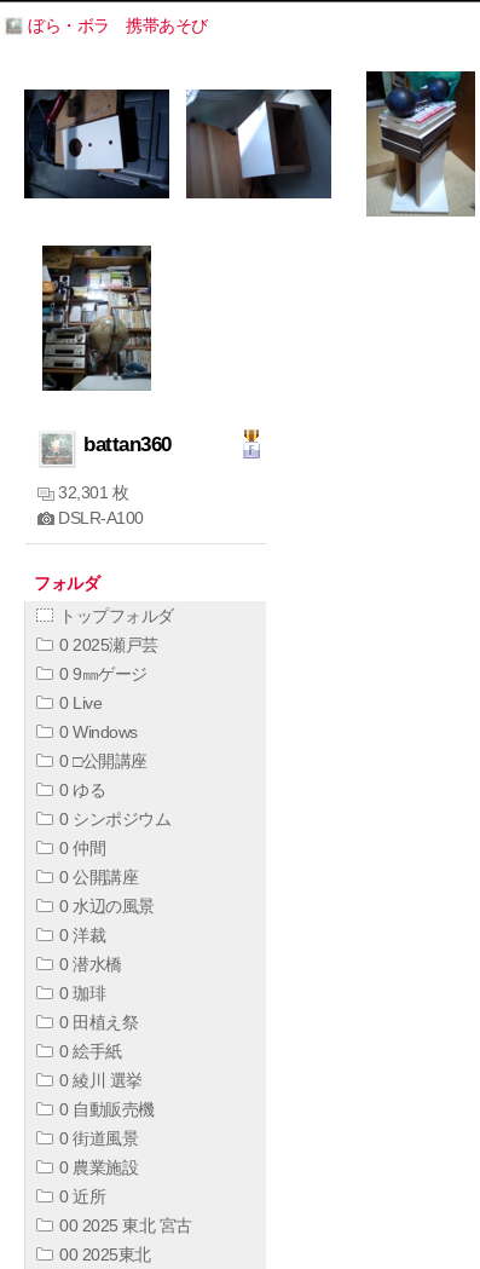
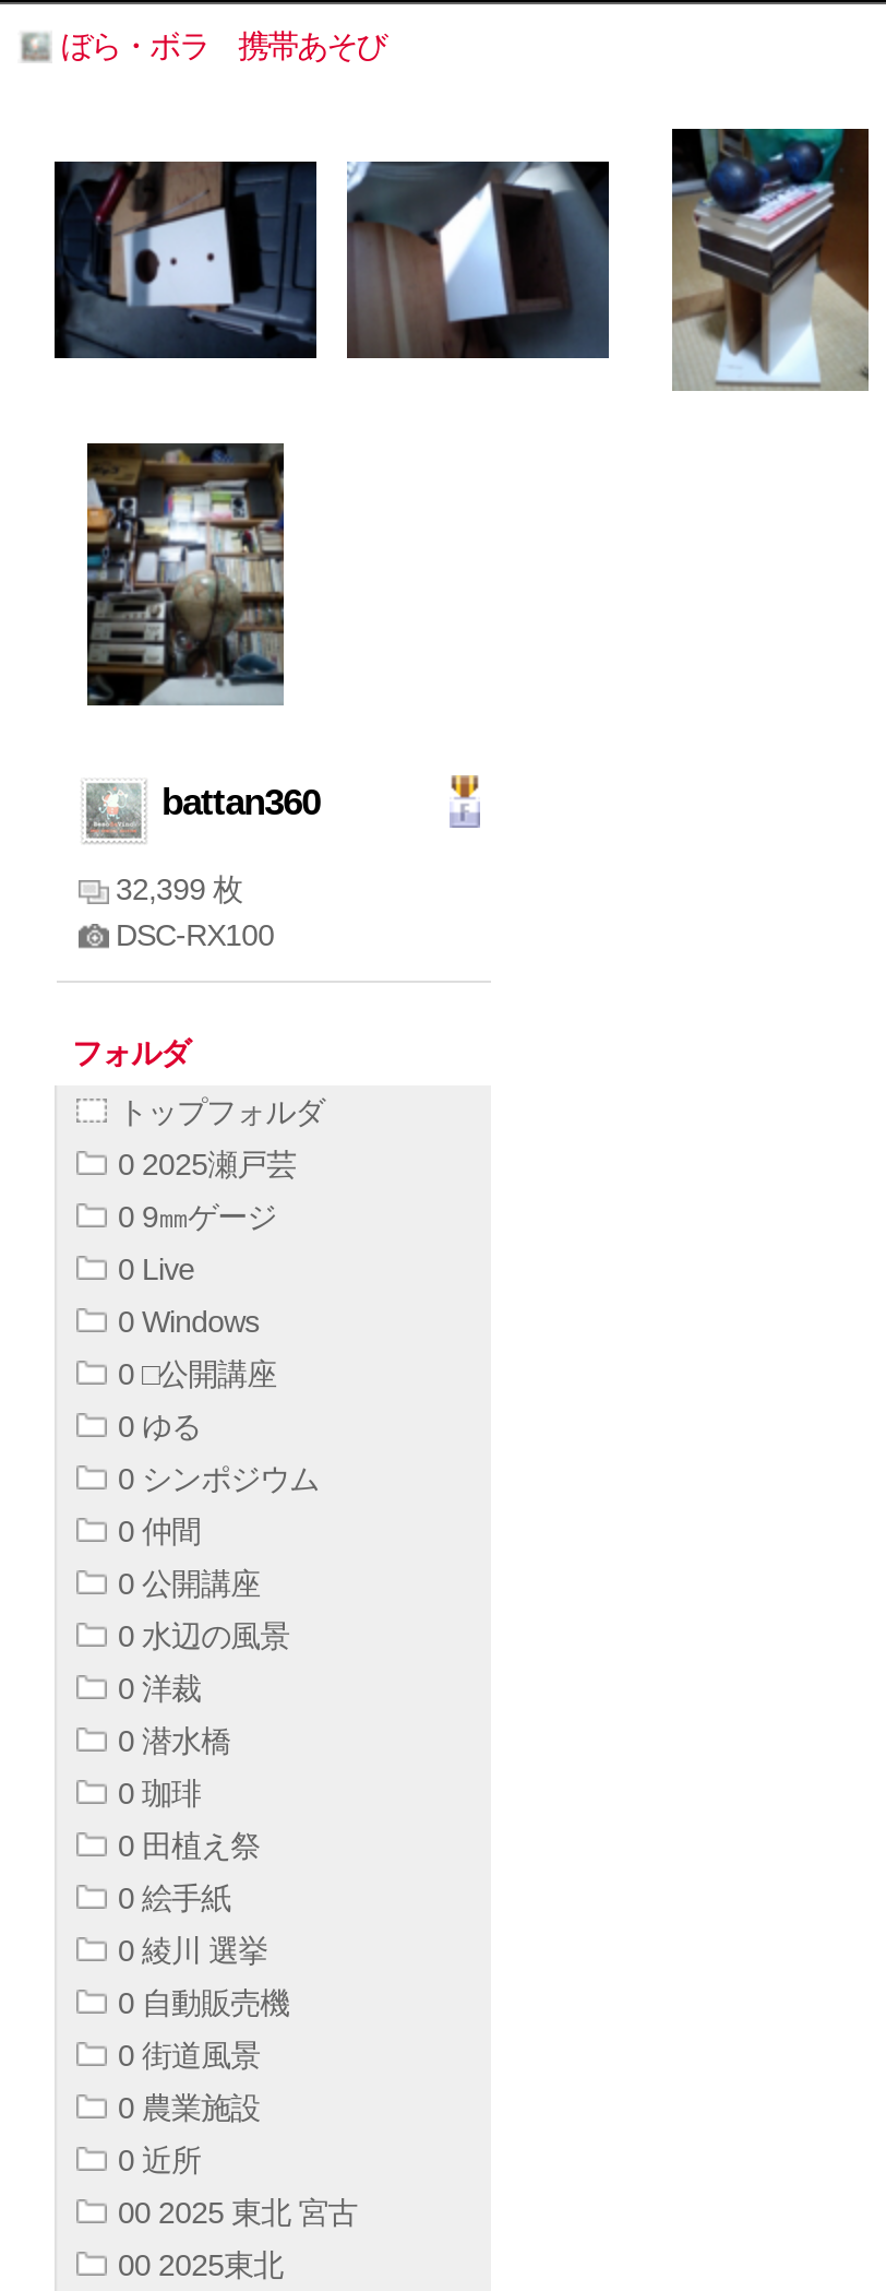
[58,482,144,527] 32,301 枚 | DSLR-A100 -> [116,871,274,952] 32,399 枚 | DSC-RX100

